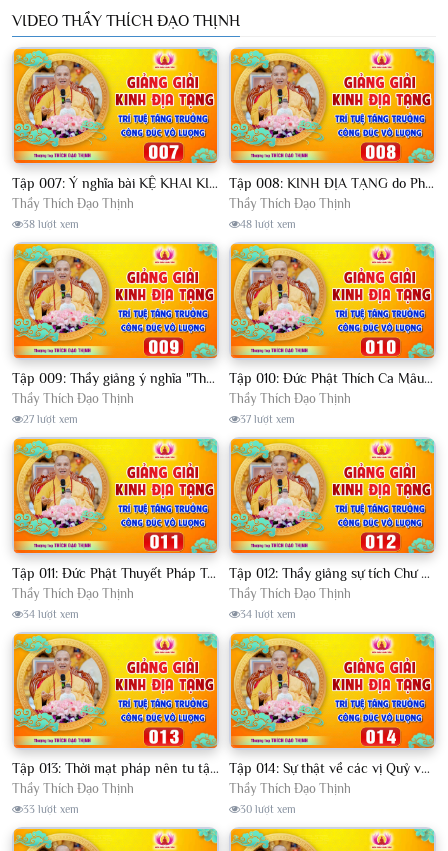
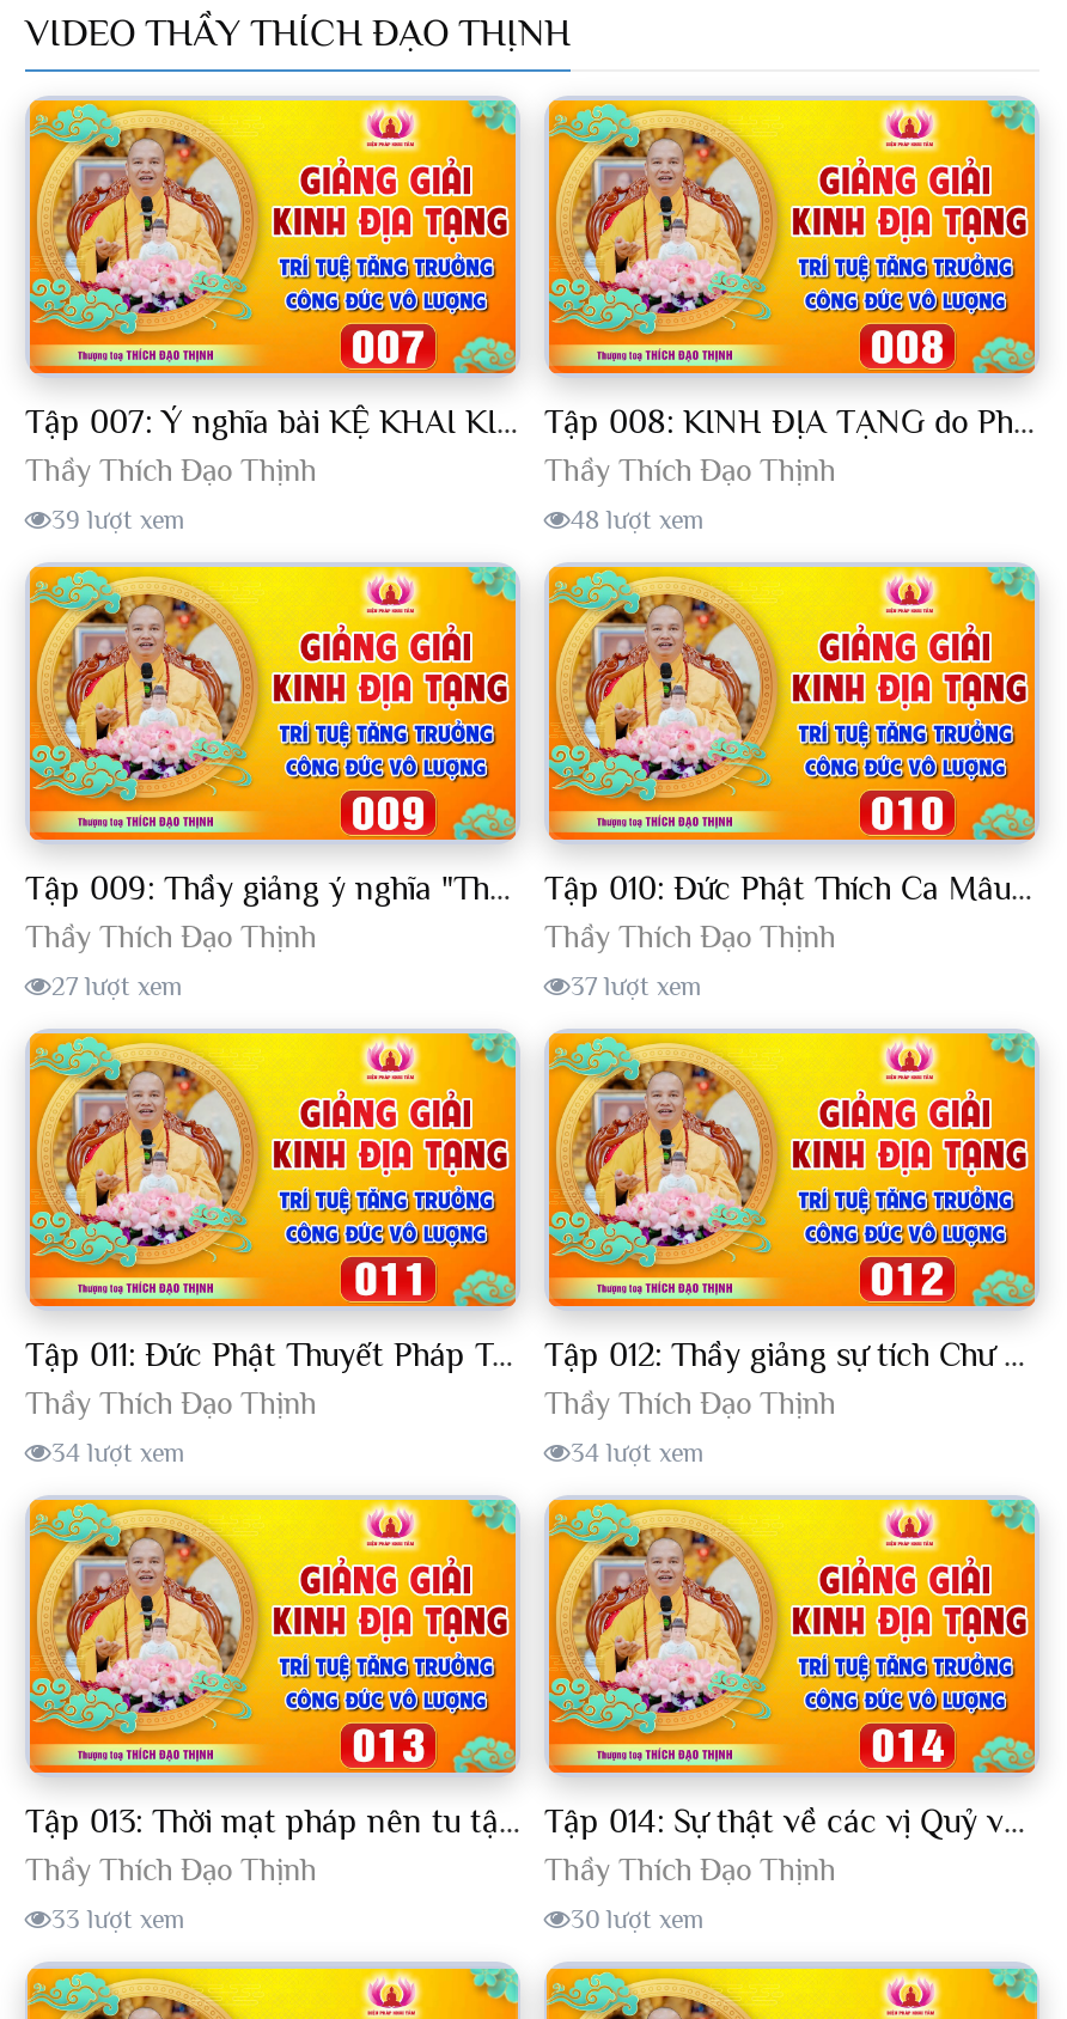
[23,218,79,230] 38 lượt xem -> [51,504,185,533] 39 lượt xem

